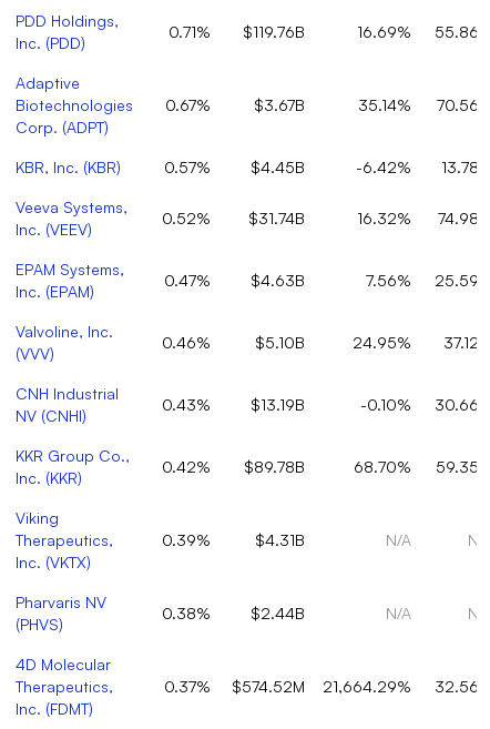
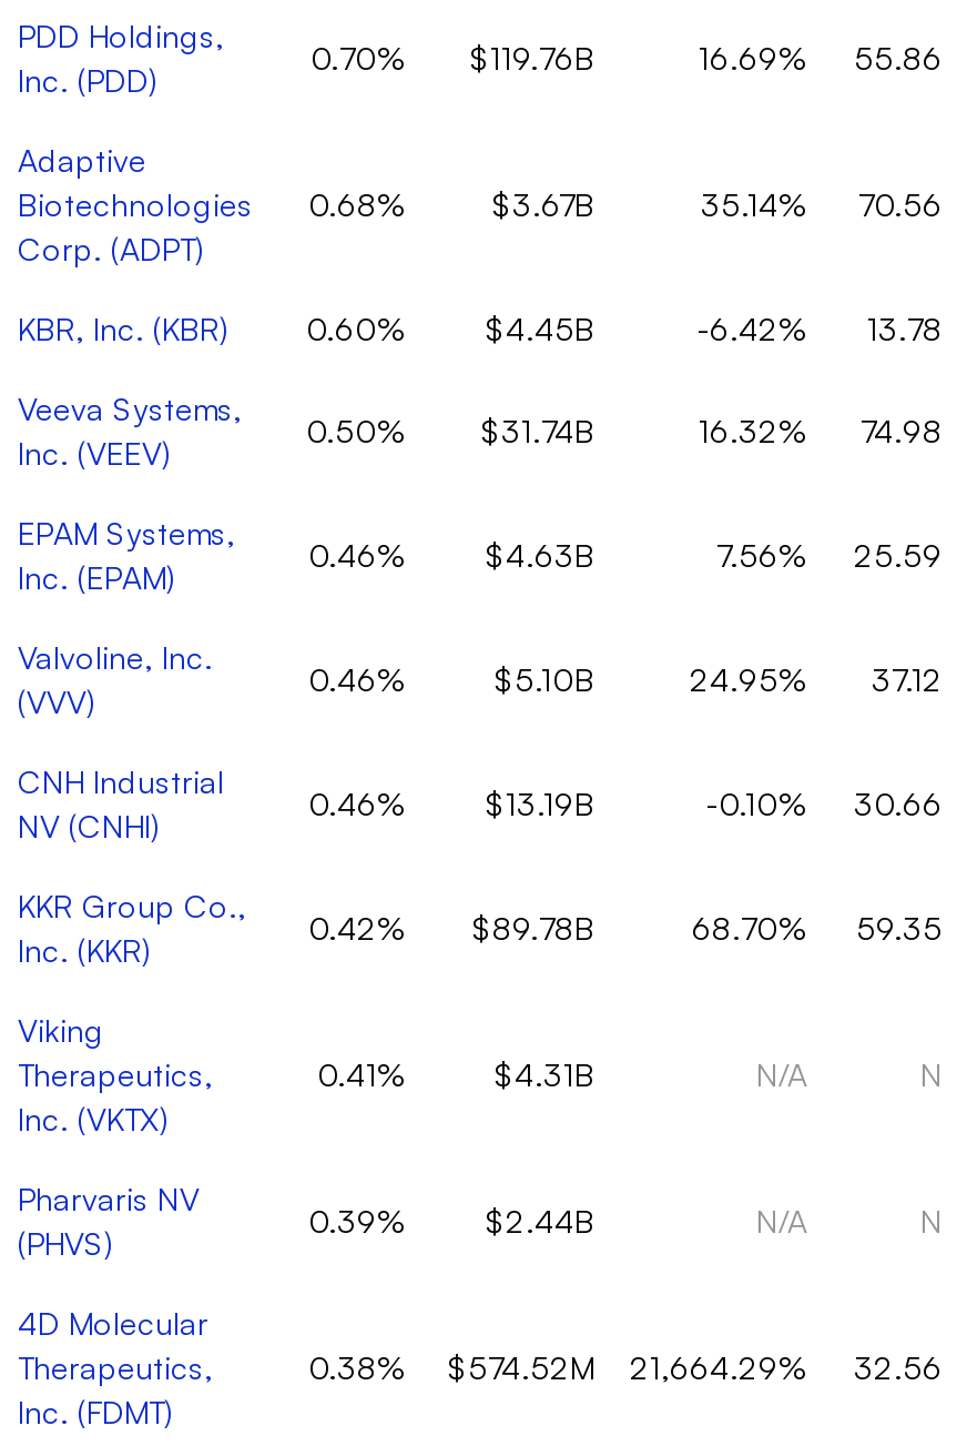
[169,22,305,41] 0.71% $119.76B -> [311,39,594,77] 0.70% $119.76B
[16,96,211,114] Biotechnologies 0.67% -> [18,186,406,223] Biotechnologies 0.68%
[164,158,211,177] 0.57% -> [306,310,406,348] 0.60%
[162,209,305,228] 0.52% $31.74B -> [306,412,594,450] 0.50% $31.74B
[164,271,211,290] 0.47% -> [308,536,406,574] 0.46%
[162,395,211,414] 0.43% -> [308,785,406,823] 0.46%
[162,530,211,549] 0.39% -> [317,1056,406,1093] 0.41%
[162,604,211,623] 0.38% -> [308,1202,406,1240] 0.39%
[164,677,211,696] 0.37% -> [308,1349,406,1386] 0.38%

